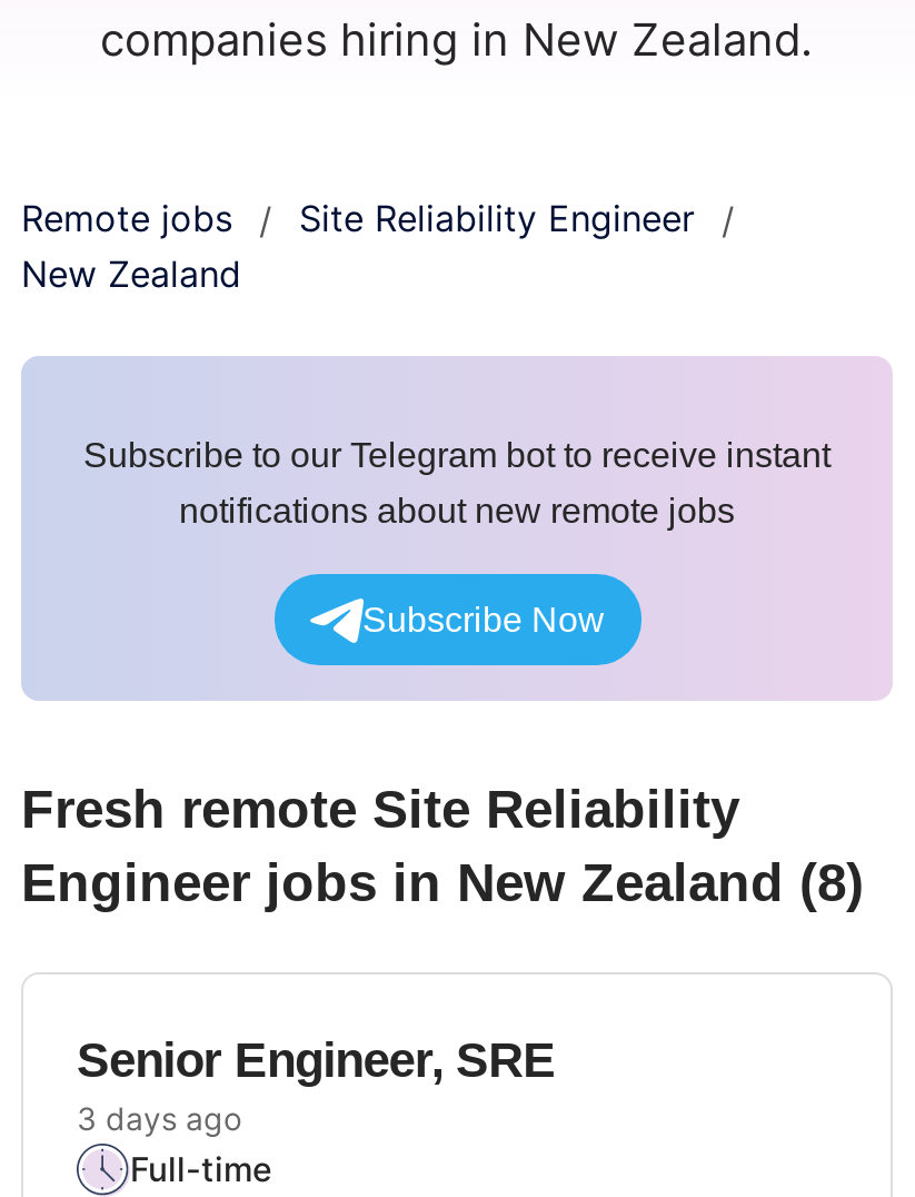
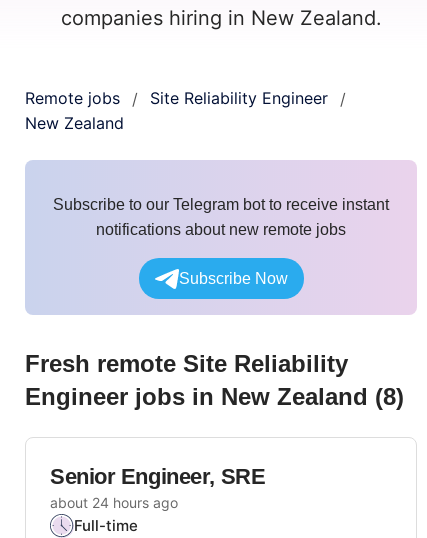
[77,1100,241,1138] 3 days ago -> [50,494,178,511] about 24 hours ago

